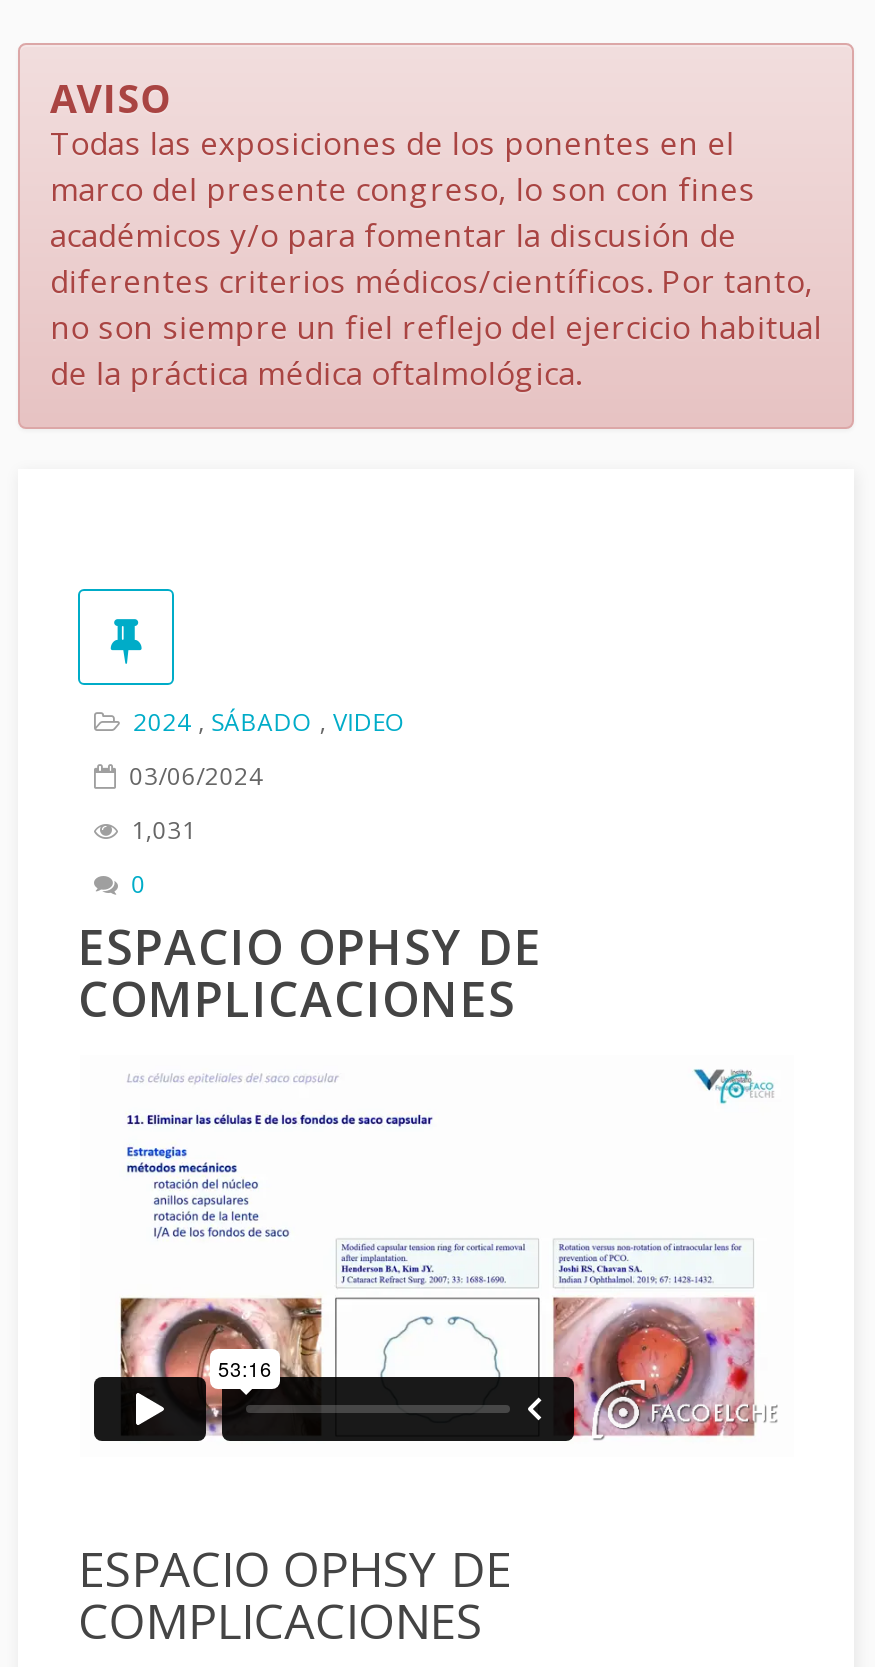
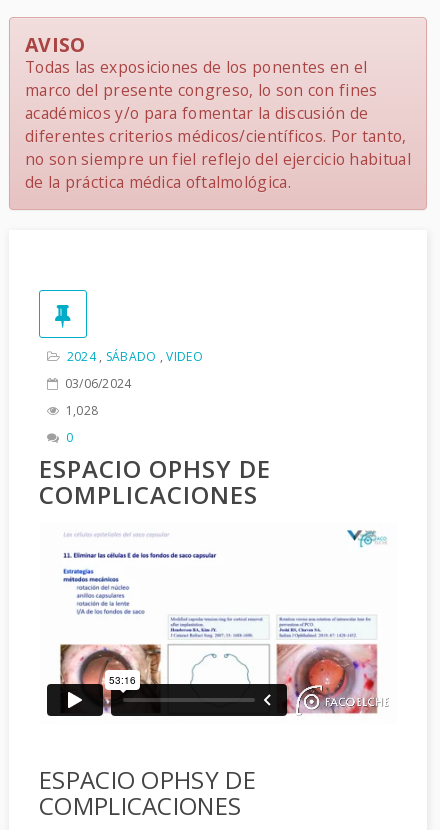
[131,813,196,847] 1,031 -> [66,402,98,419] 1,028

